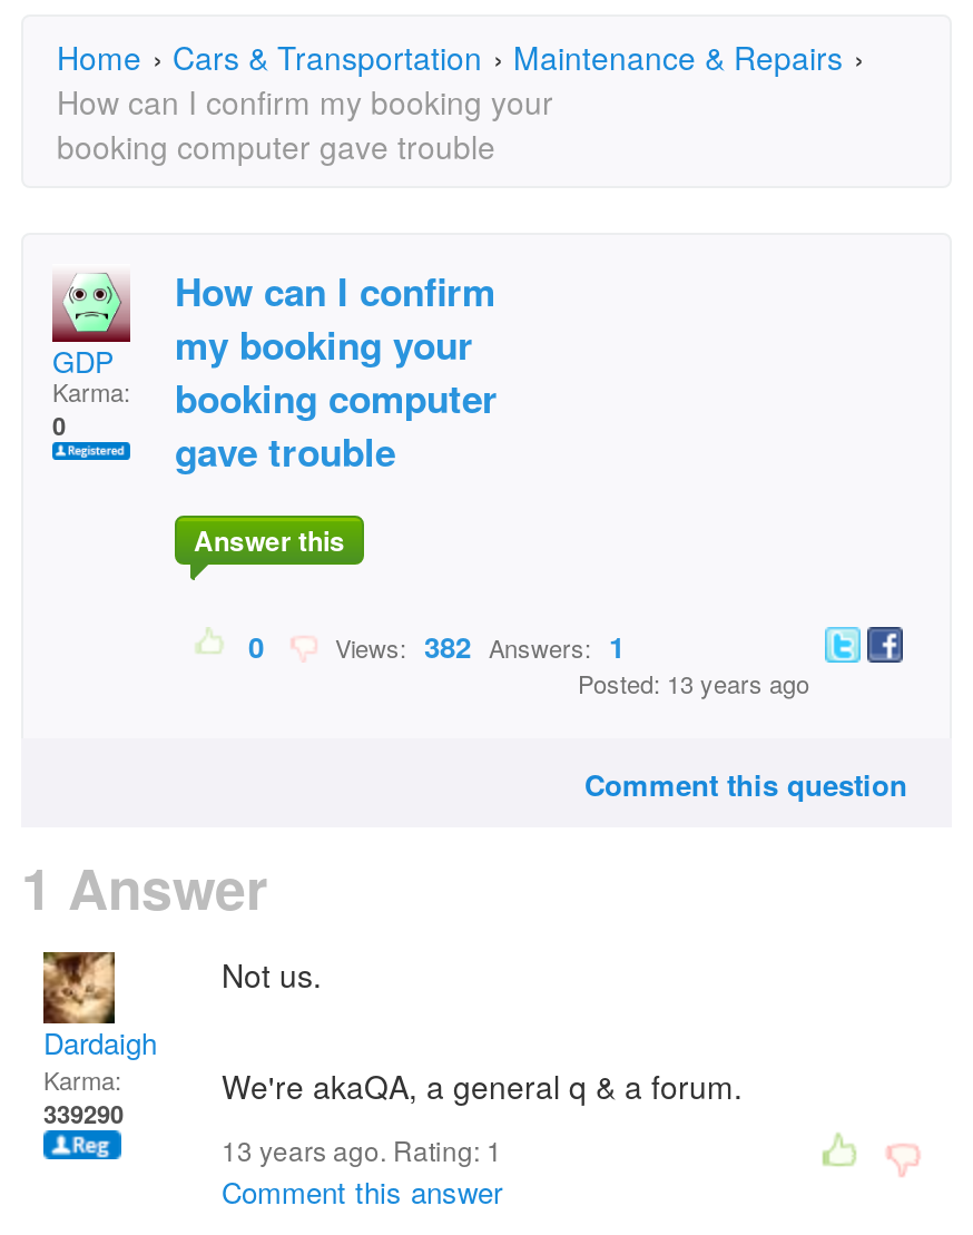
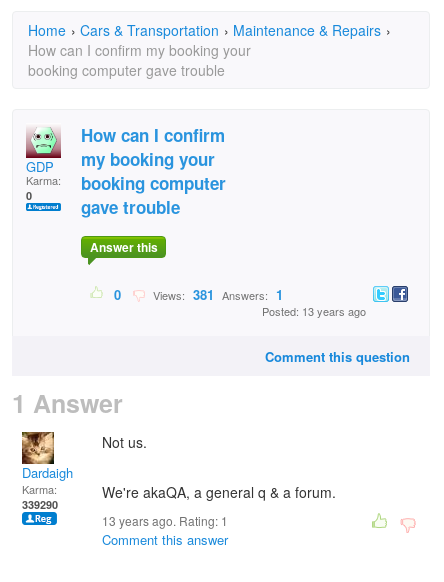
[322,625,625,667] Views: 382 Answers: 1 -> [147,285,283,304] Views: 381 Answers: 1

